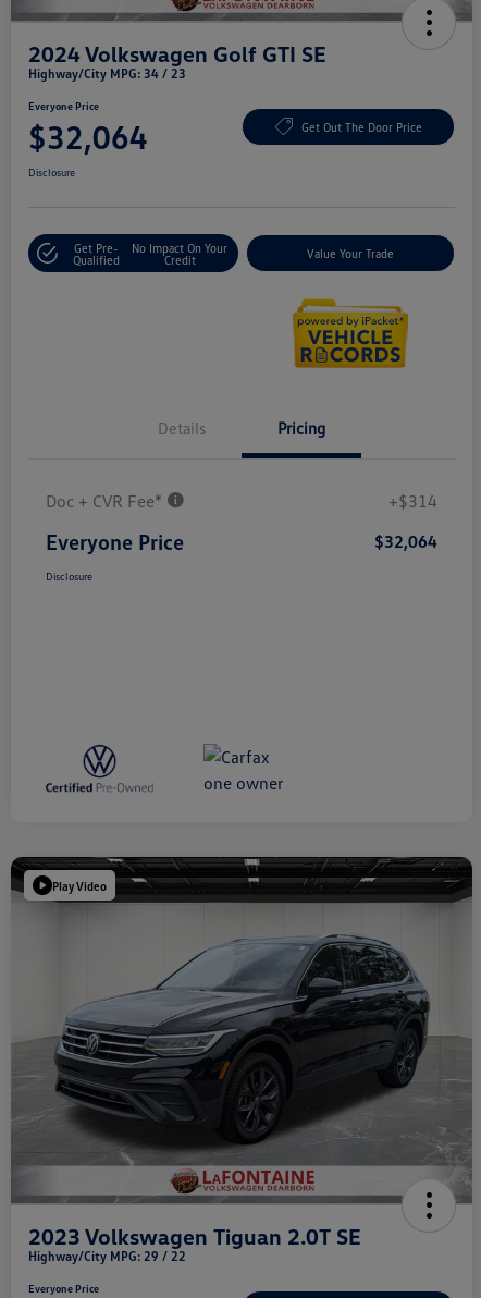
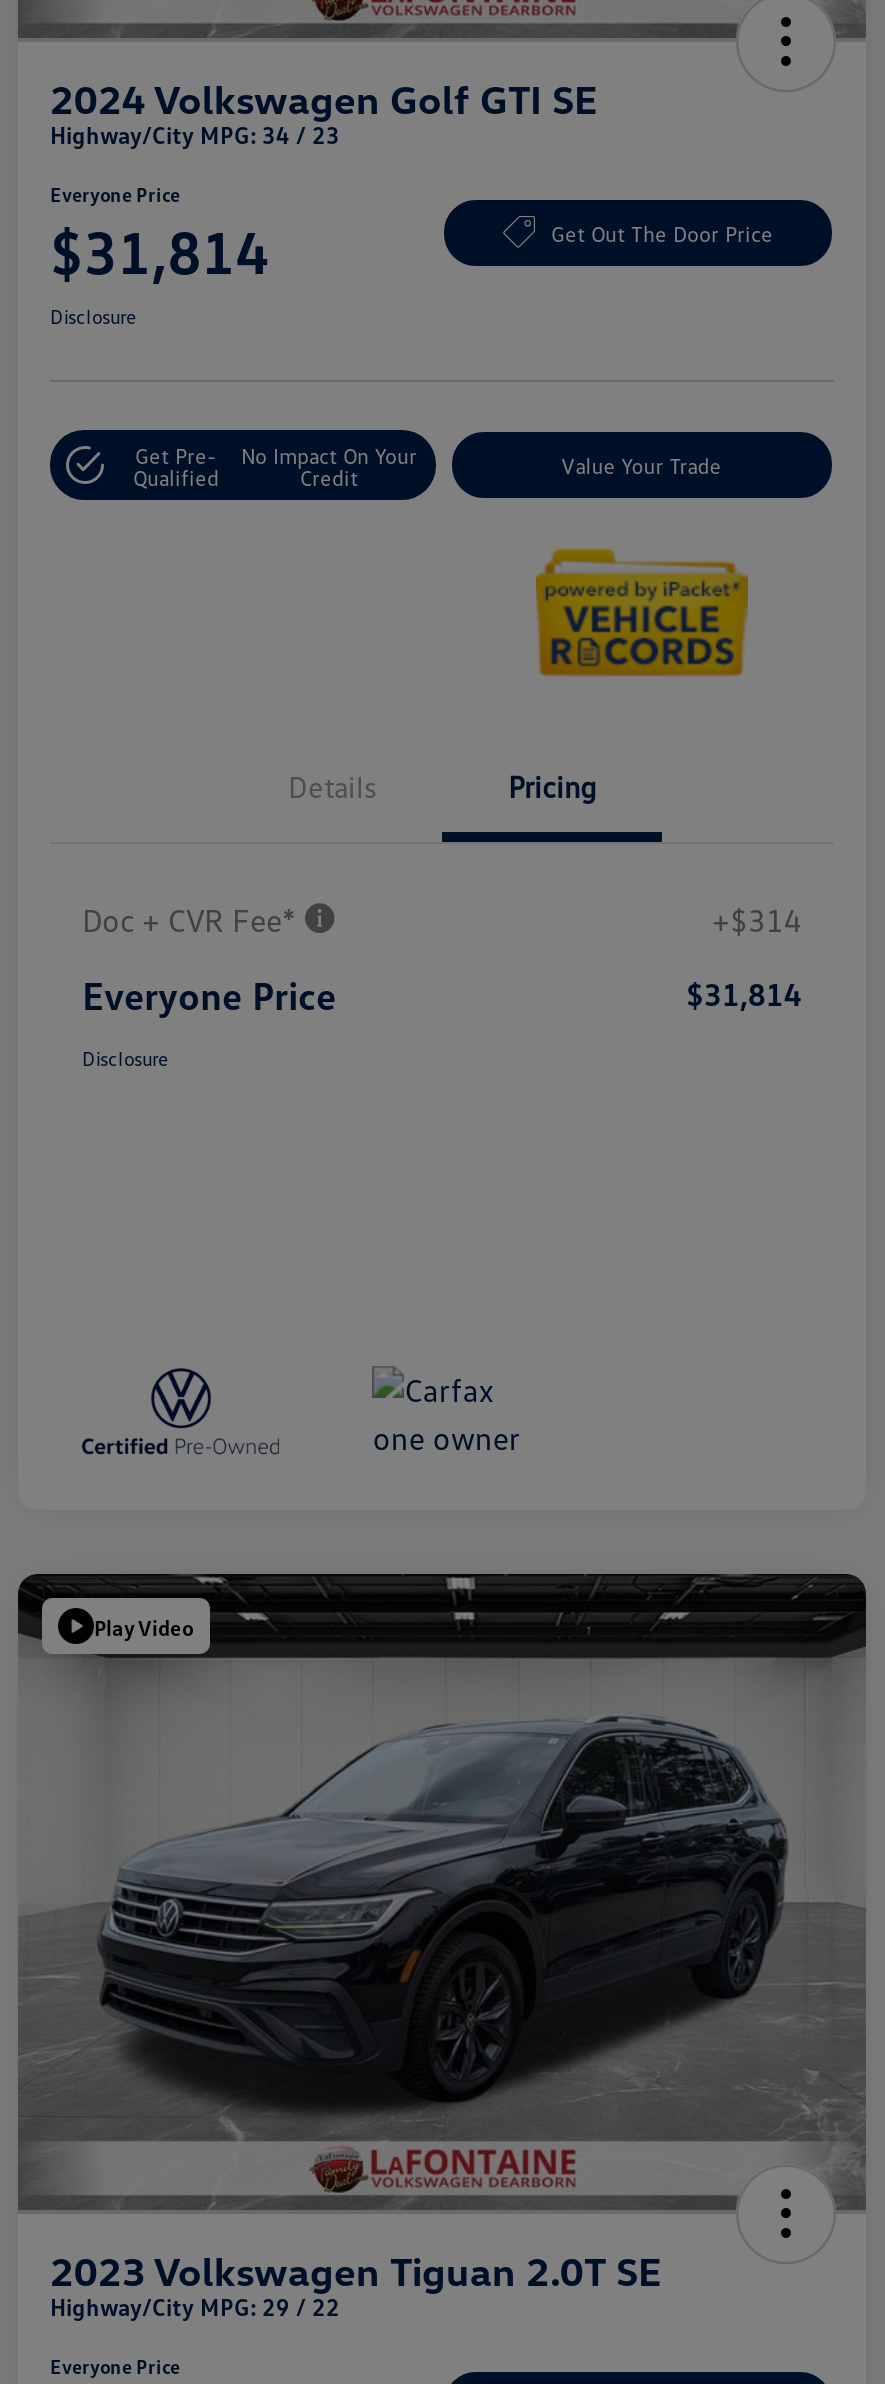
[28,117,148,157] $32,064 -> [50,214,270,288] $31,814
[374,531,437,552] $32,064 -> [686,974,802,1014] $31,814

